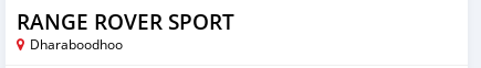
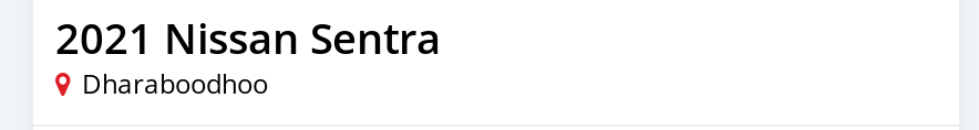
[17,8,234,36] RANGE ROVER SPORT -> [55,10,441,67] 2021 Nissan Sentra

